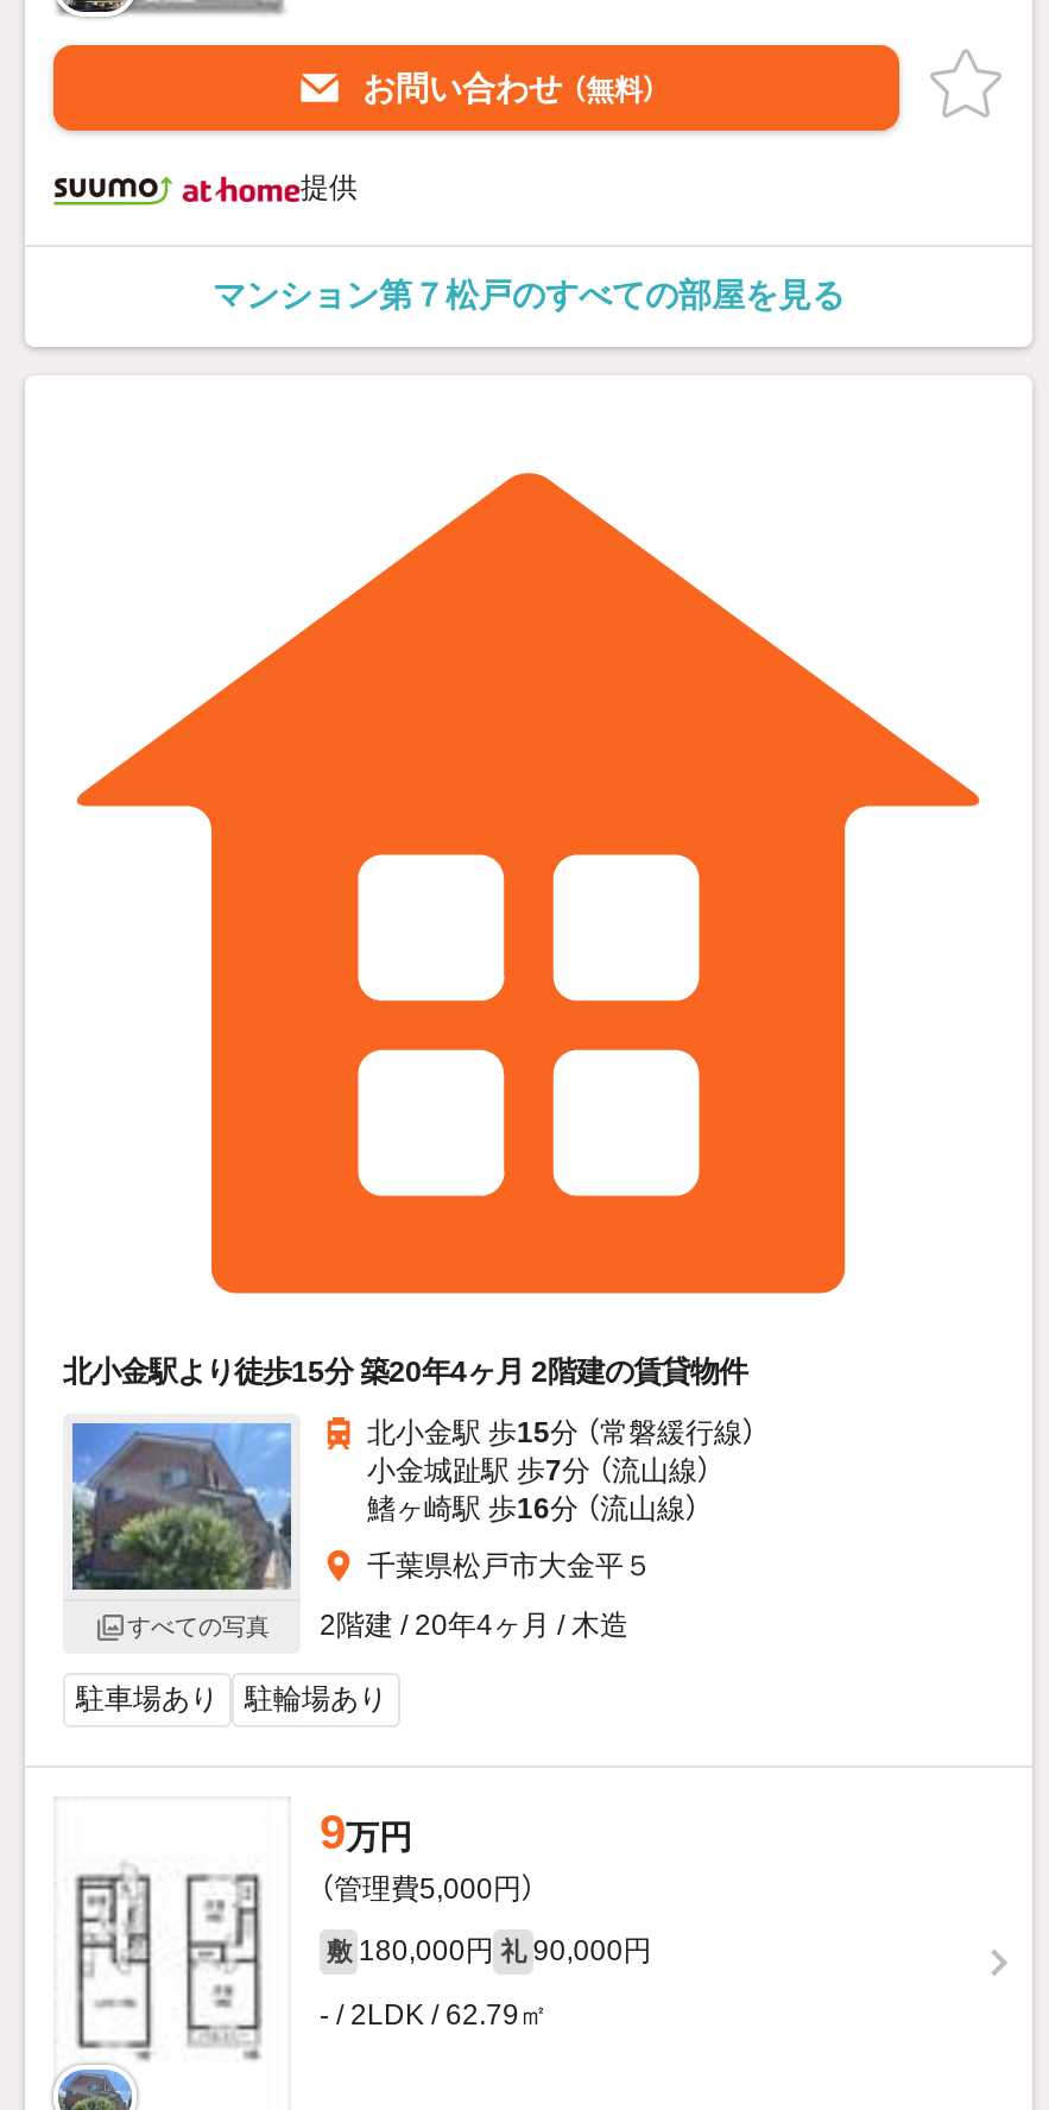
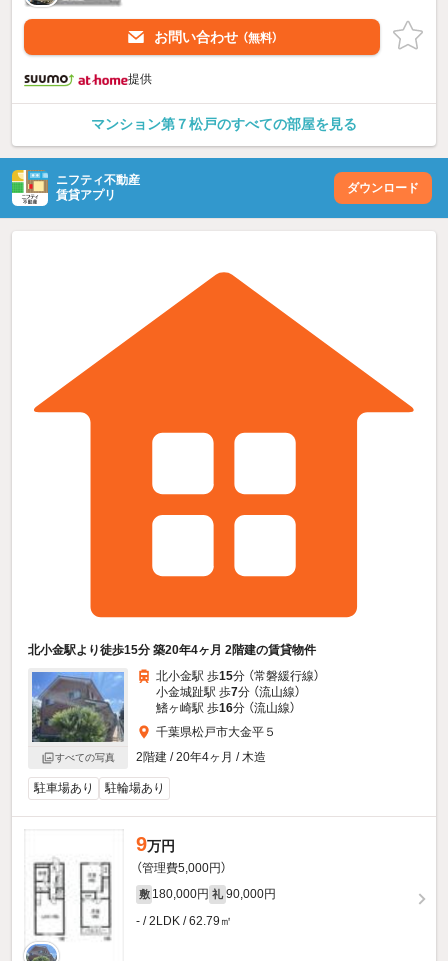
none -> [3,157,445,219] [image] | ニフティ不動産 | 賃貸アプリ | ダウンロード

